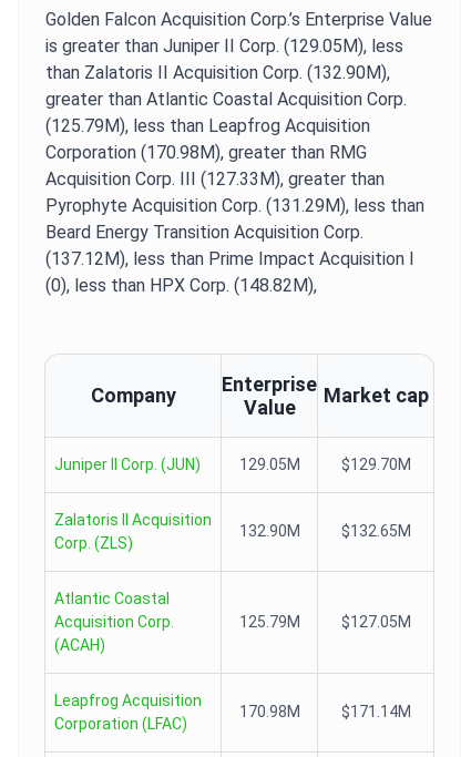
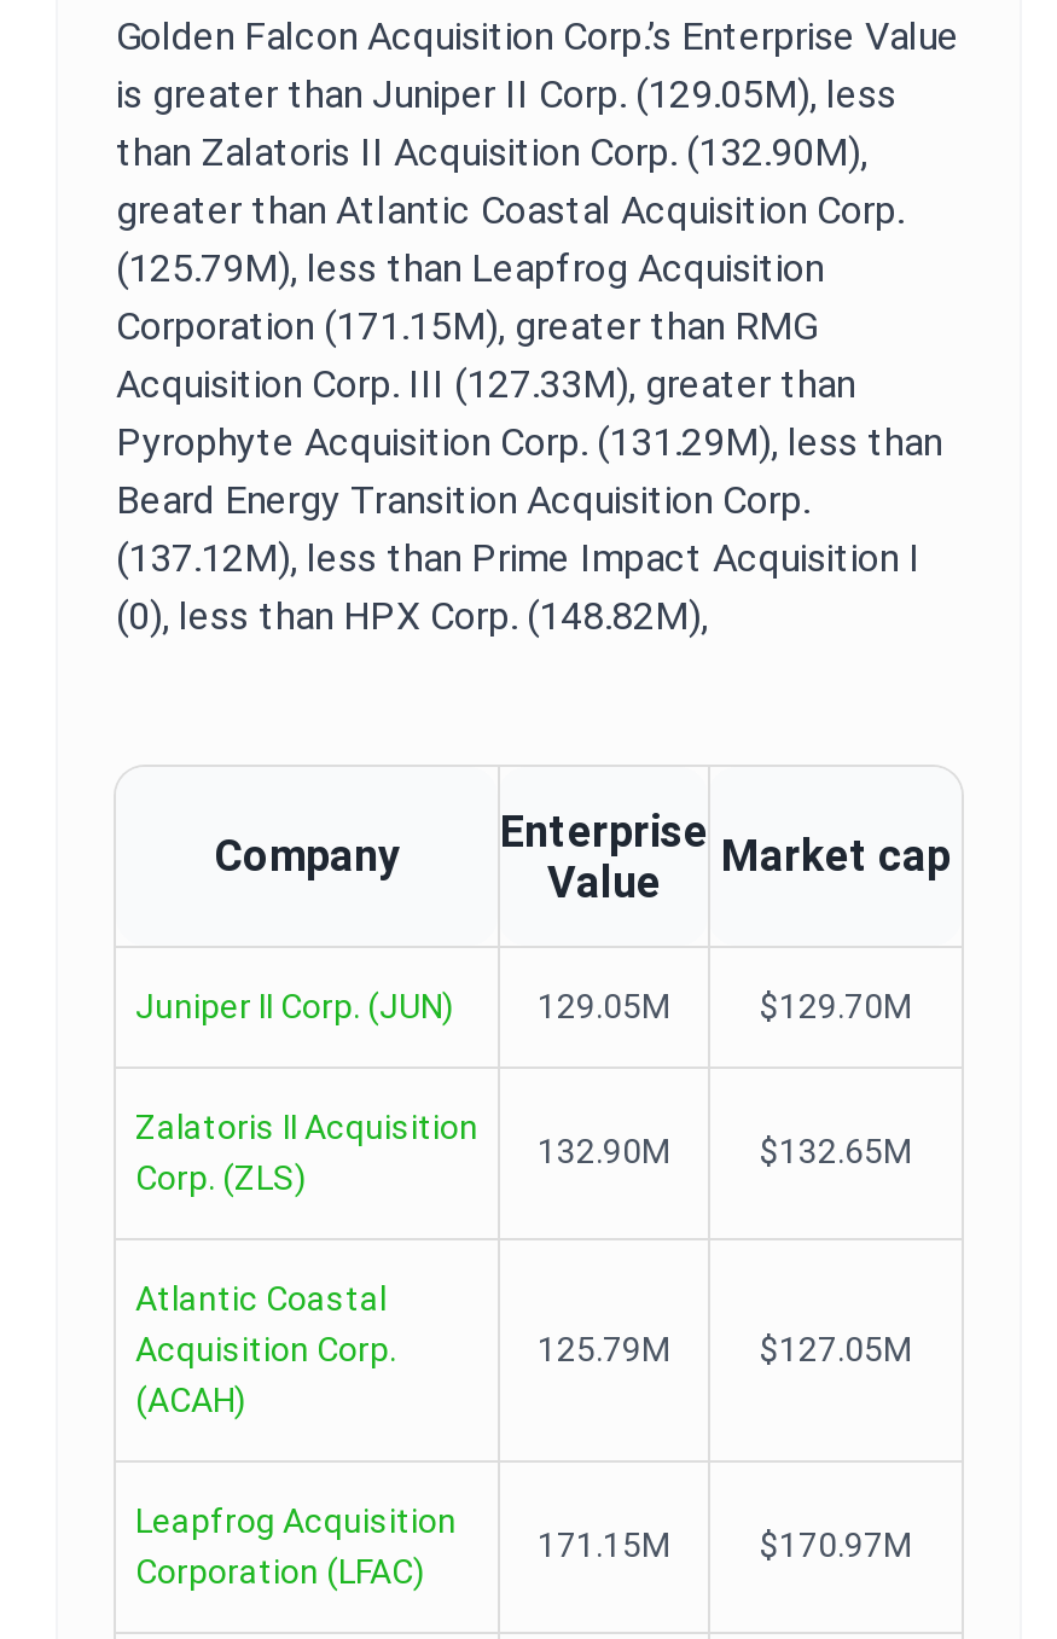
[45,142,367,163] Corporation (170.98M), greater than RMG -> [116,303,817,349] Corporation (171.15M), greater than RMG
[239,703,411,720] 170.98M | $171.14M -> [538,1525,912,1564] 171.15M | $170.97M

